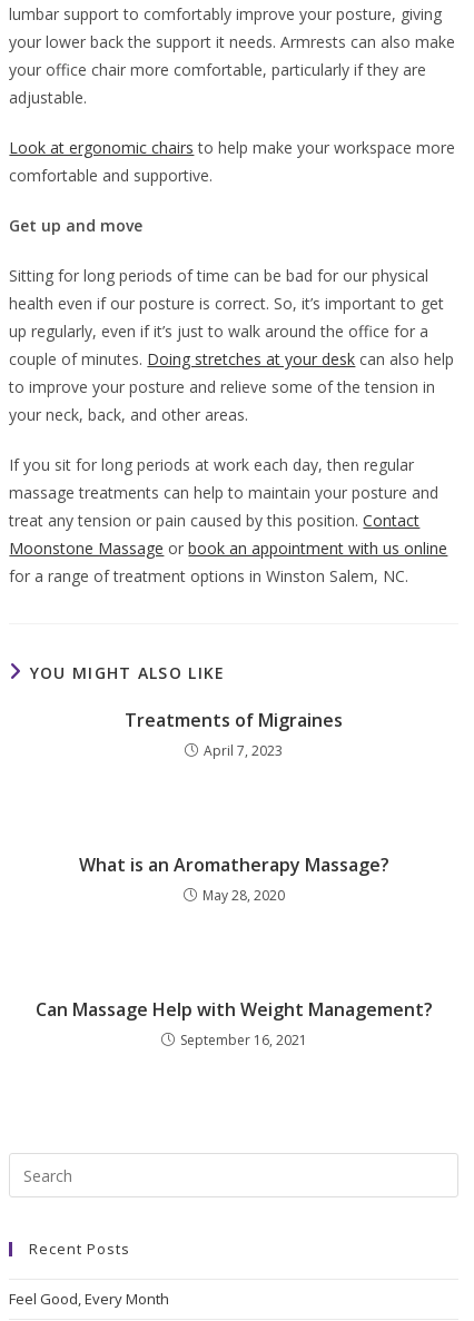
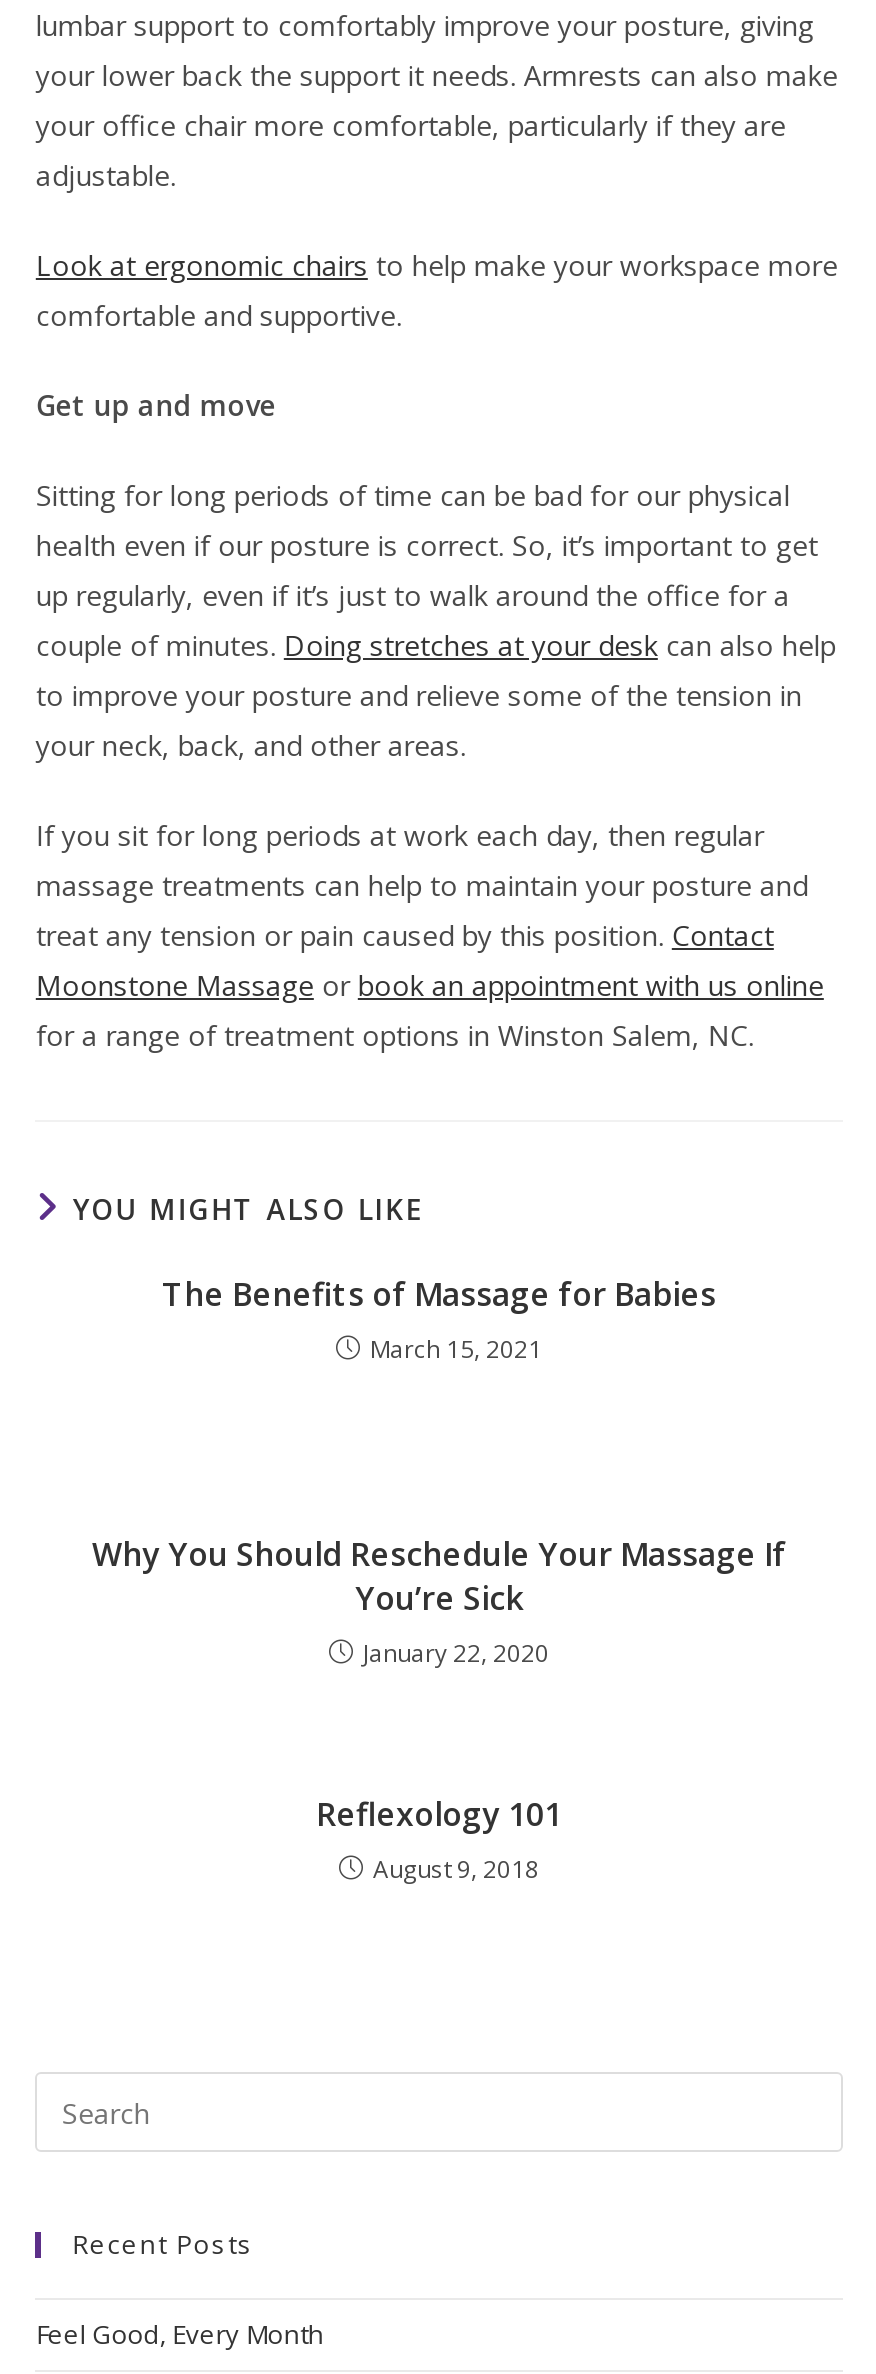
[125,708,343,760] Treatments of Migraines | April 7, 2023 -> [162,1272,716,1366] The Benefits of Massage for Babies | March 15, 2021
[78,852,389,905] What is an Aromatherapy Massage? | May 28, 2020 -> [92,1532,786,1670] Why You Should Reschedule Your Massage If | You’re Sick | January 22, 2020
[35,997,432,1049] Can Massage Help with Weight Management? | September 16, 2021 -> [316,1792,562,1886] Reflexology 101 | August 9, 2018

